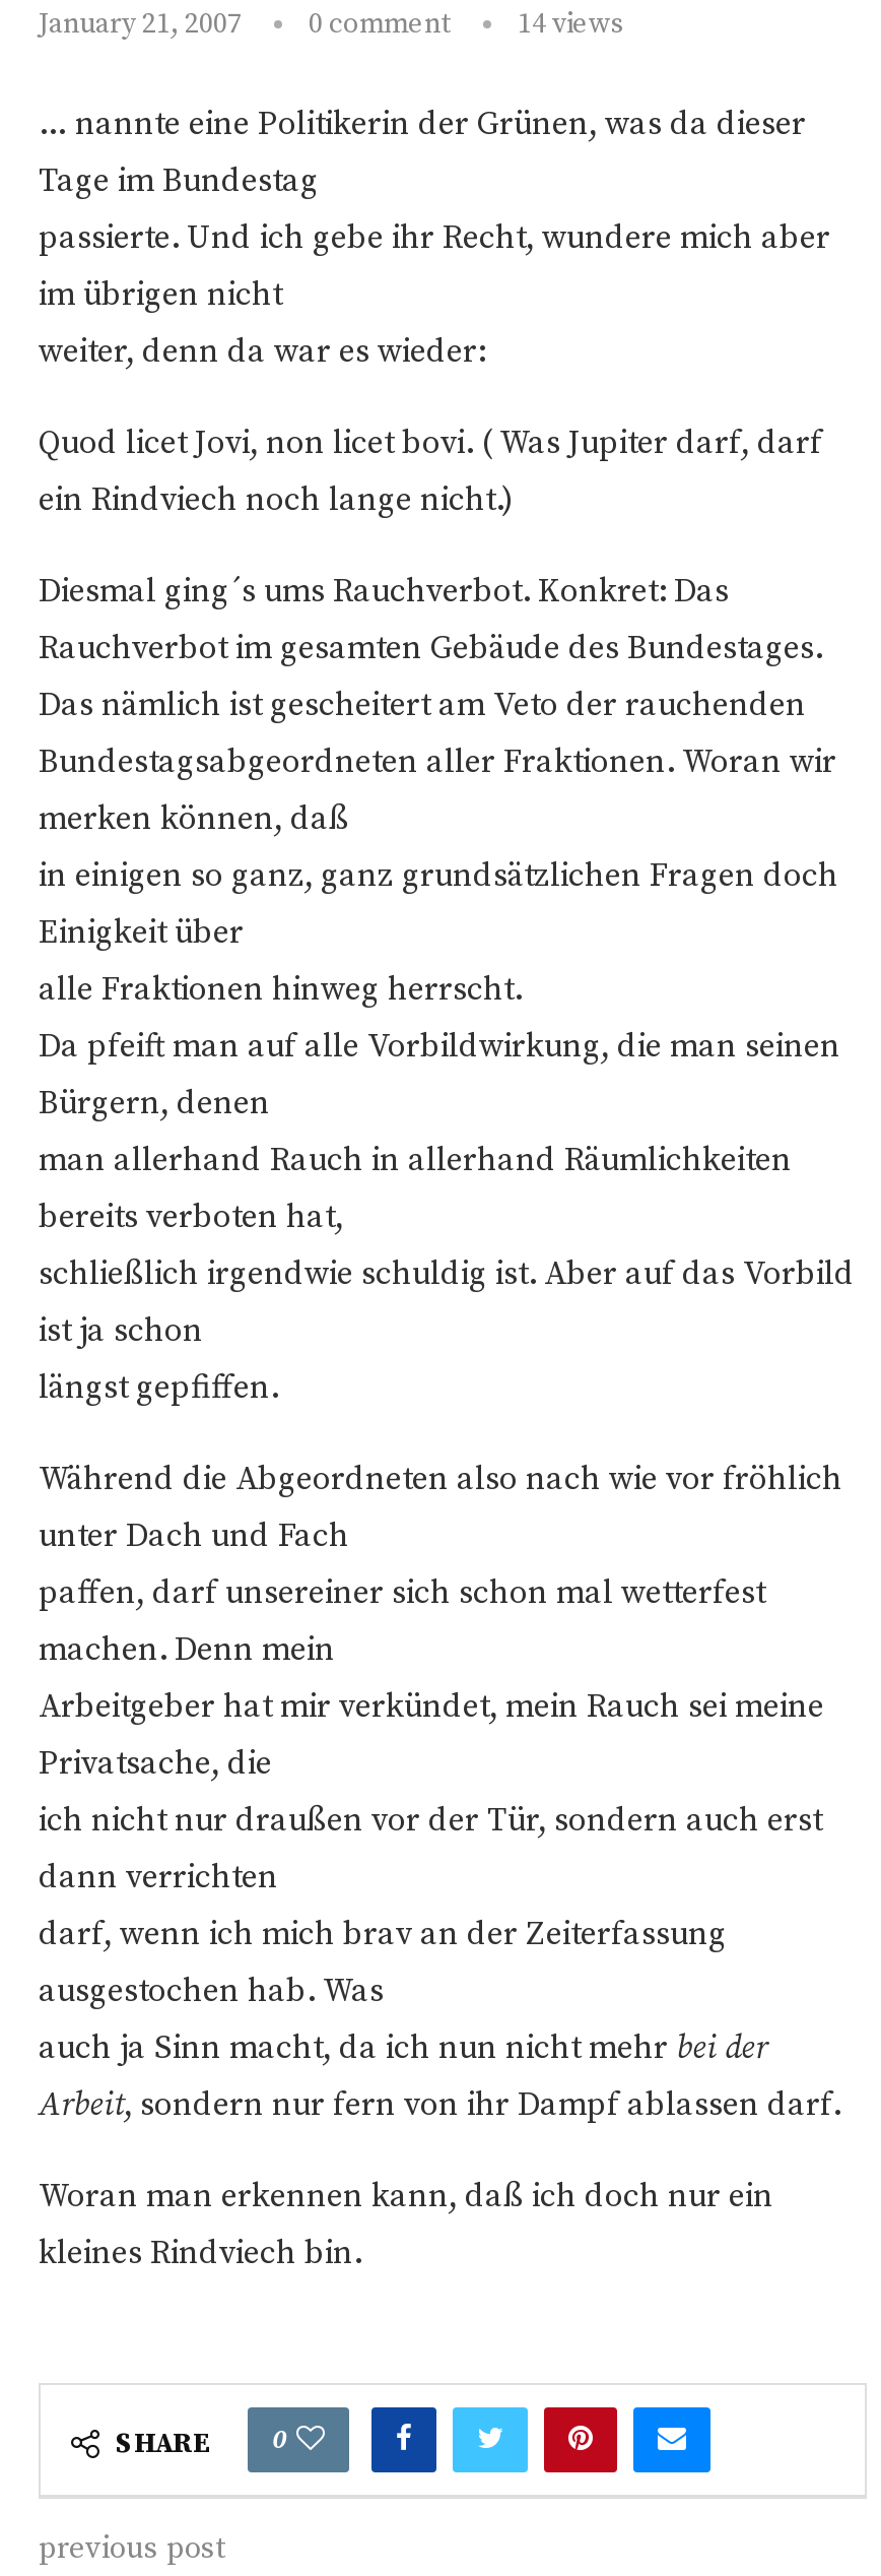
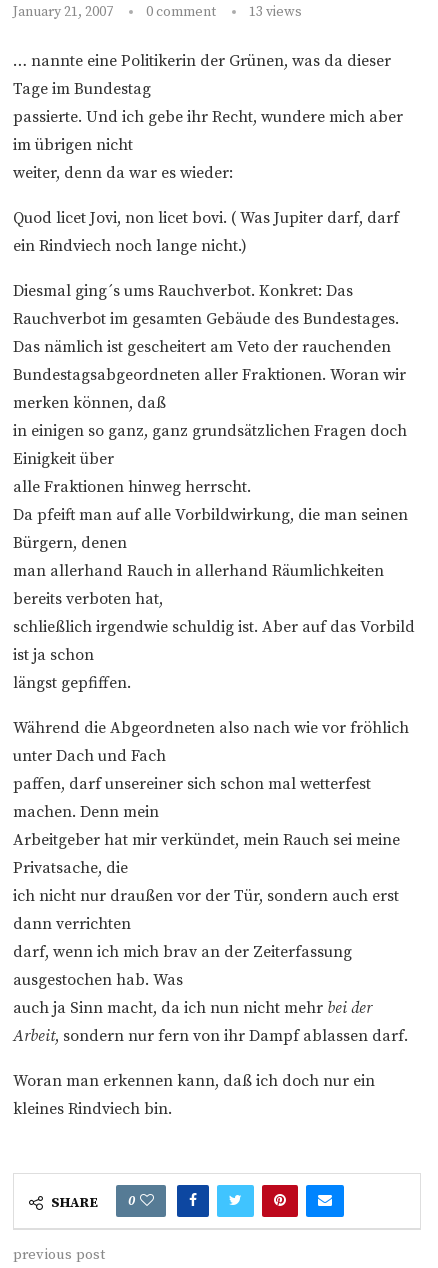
[39,6,625,43] January 21, 2007 0 comment 14views -> [13,3,302,21] January 21, 2007 0 comment 13views

